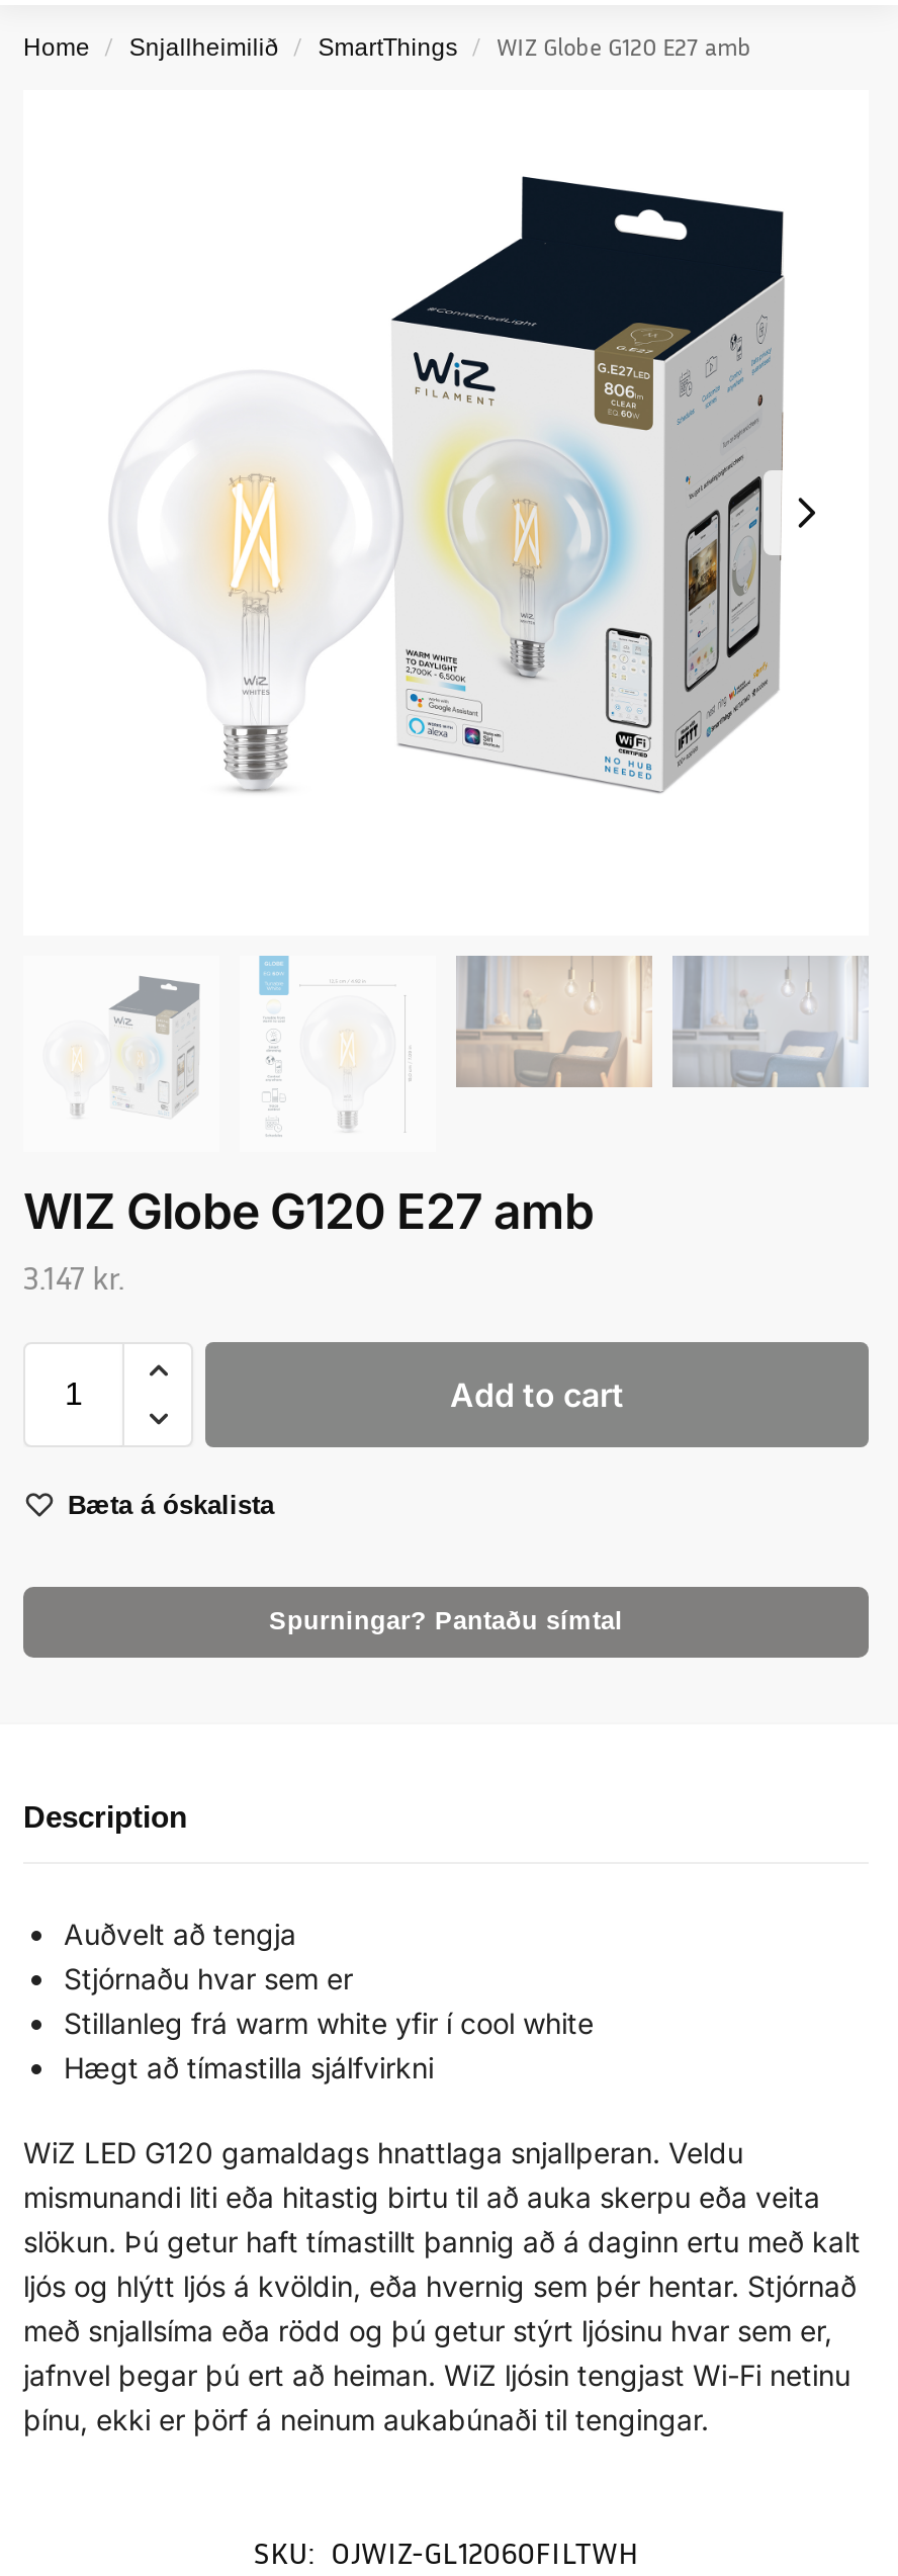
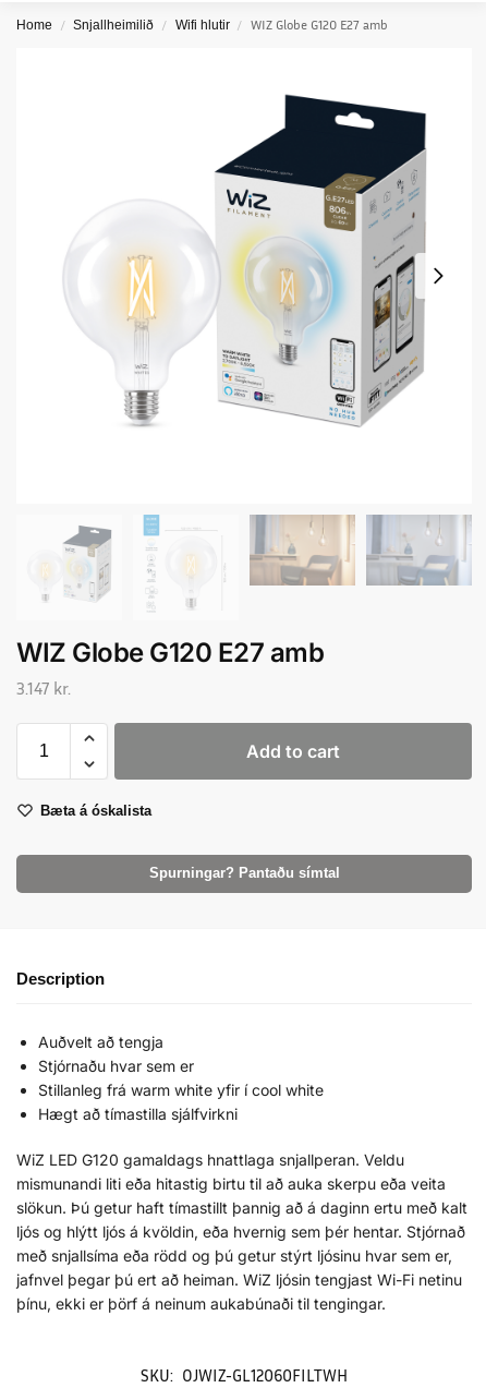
[318,33,457,62] SmartThings -> [175,17,230,33] Wifi hlutir

